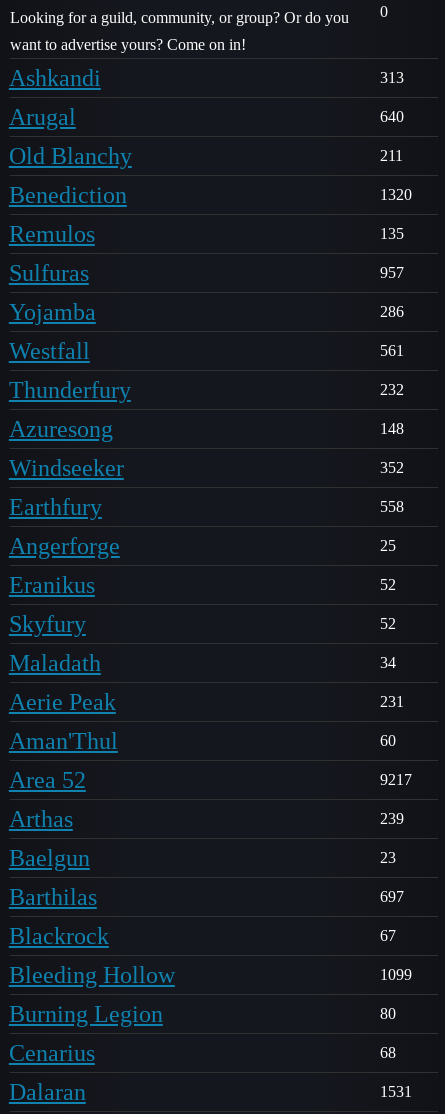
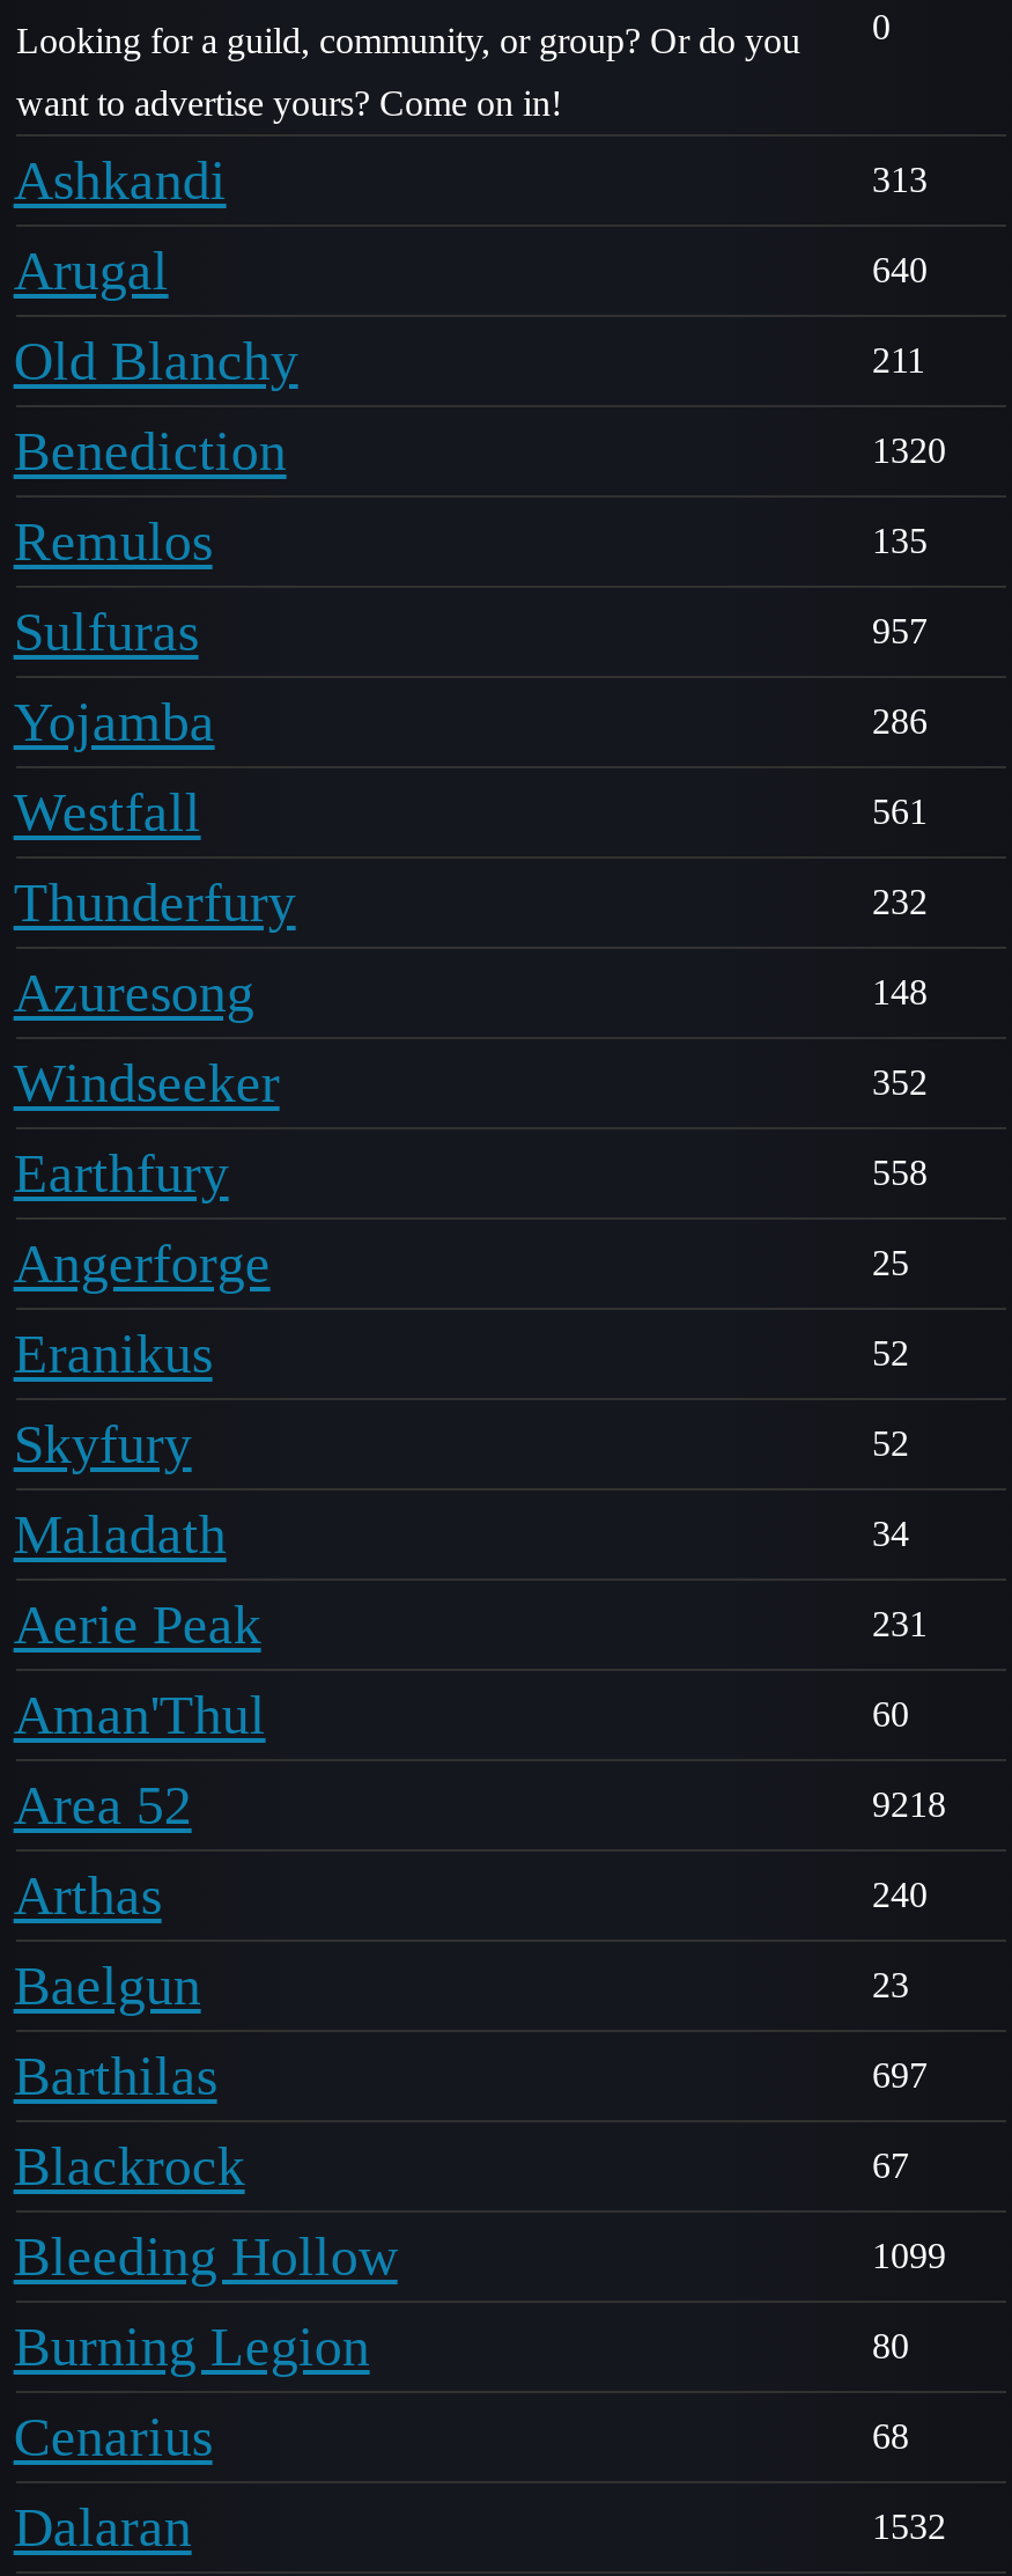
[380,771,412,788] 9217 -> [872,1784,946,1824] 9218
[380,810,404,827] 239 -> [872,1875,928,1914] 240
[380,1083,412,1100] 1531 -> [872,2507,946,2546] 1532

